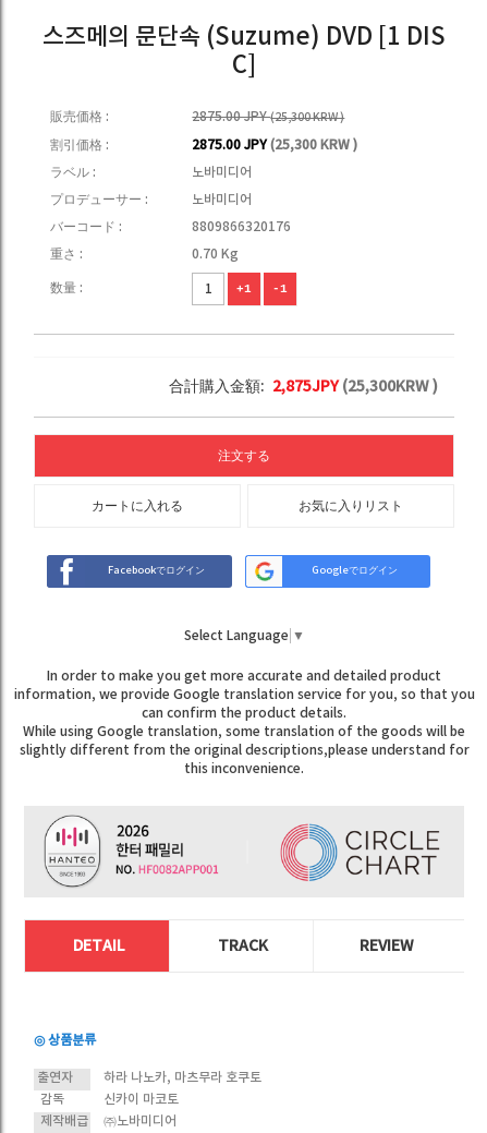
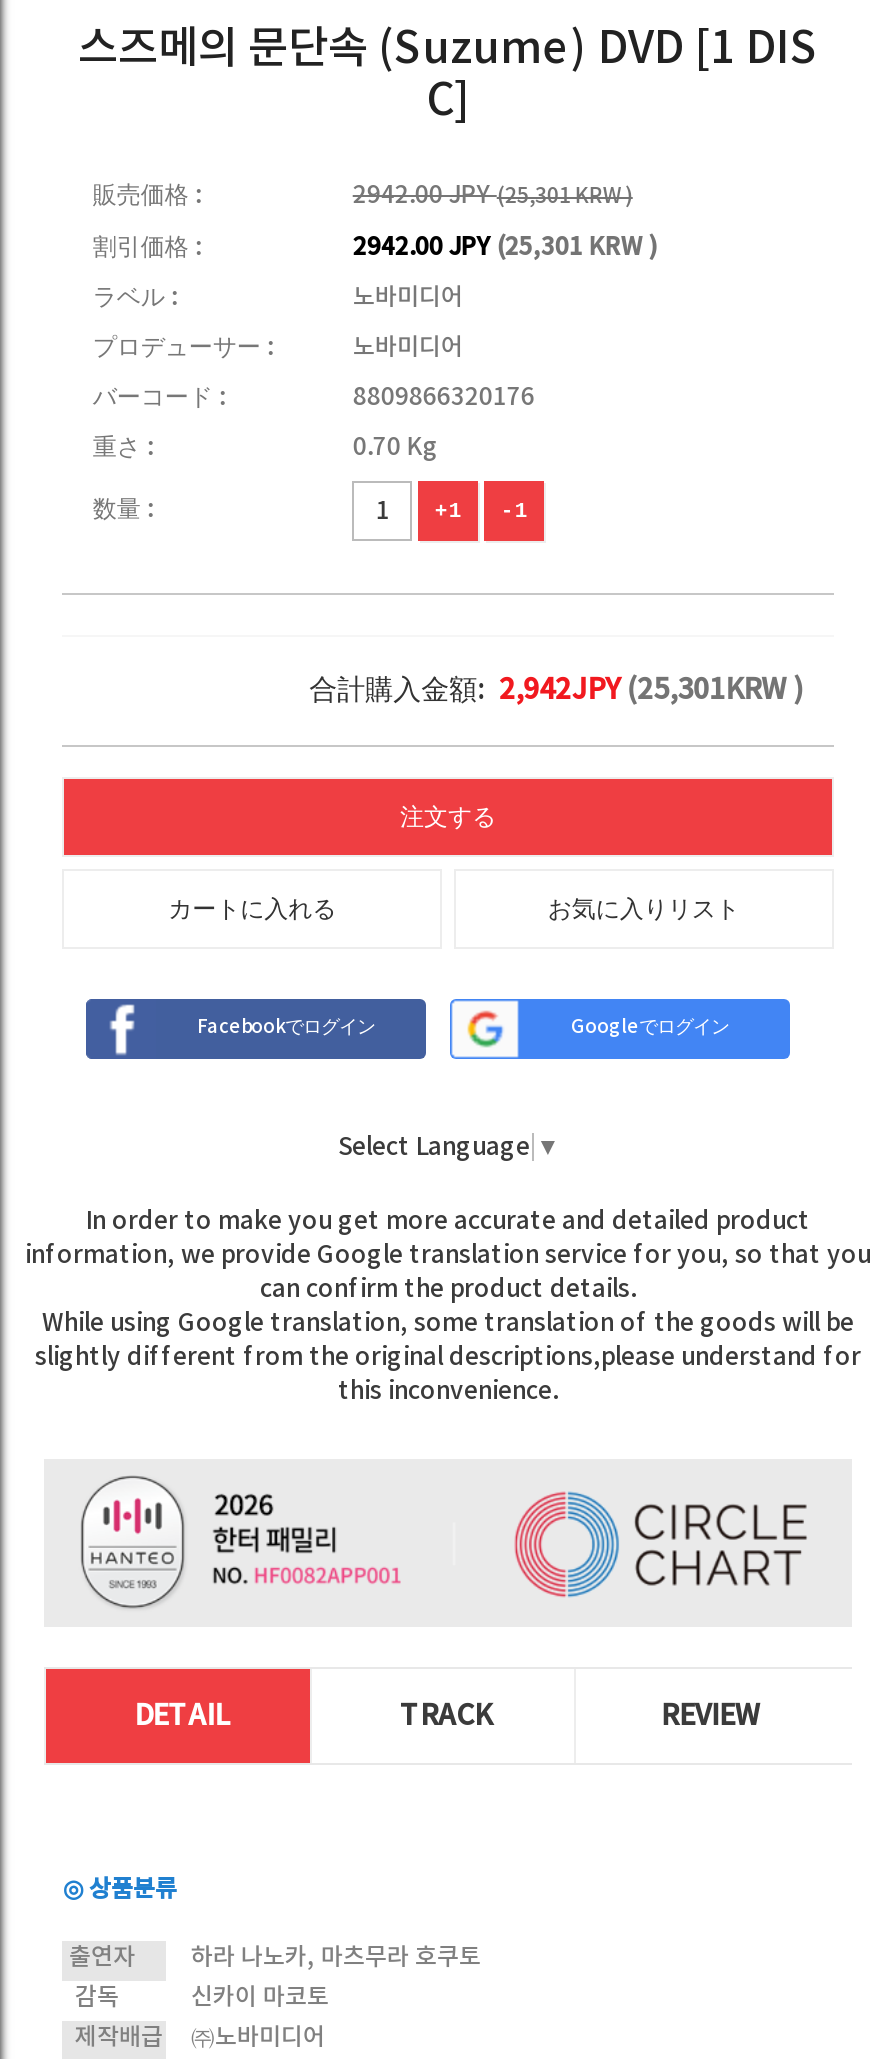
[192,109,345,124] 2875.00 JPY(25,300 KRW ) -> [353,181,633,209] 2942.00 JPY(25,301 KRW )
[192,137,358,153] 2875.00 JPY (25,300 KRW ) -> [353,233,657,261] 2942.00 JPY (25,301 KRW )
[168,377,438,396] 合計購入金額: 2,875JPY (25,300KRW ) -> [309,673,803,707] 合計購入金額: 2,942JPY (25,301KRW )

